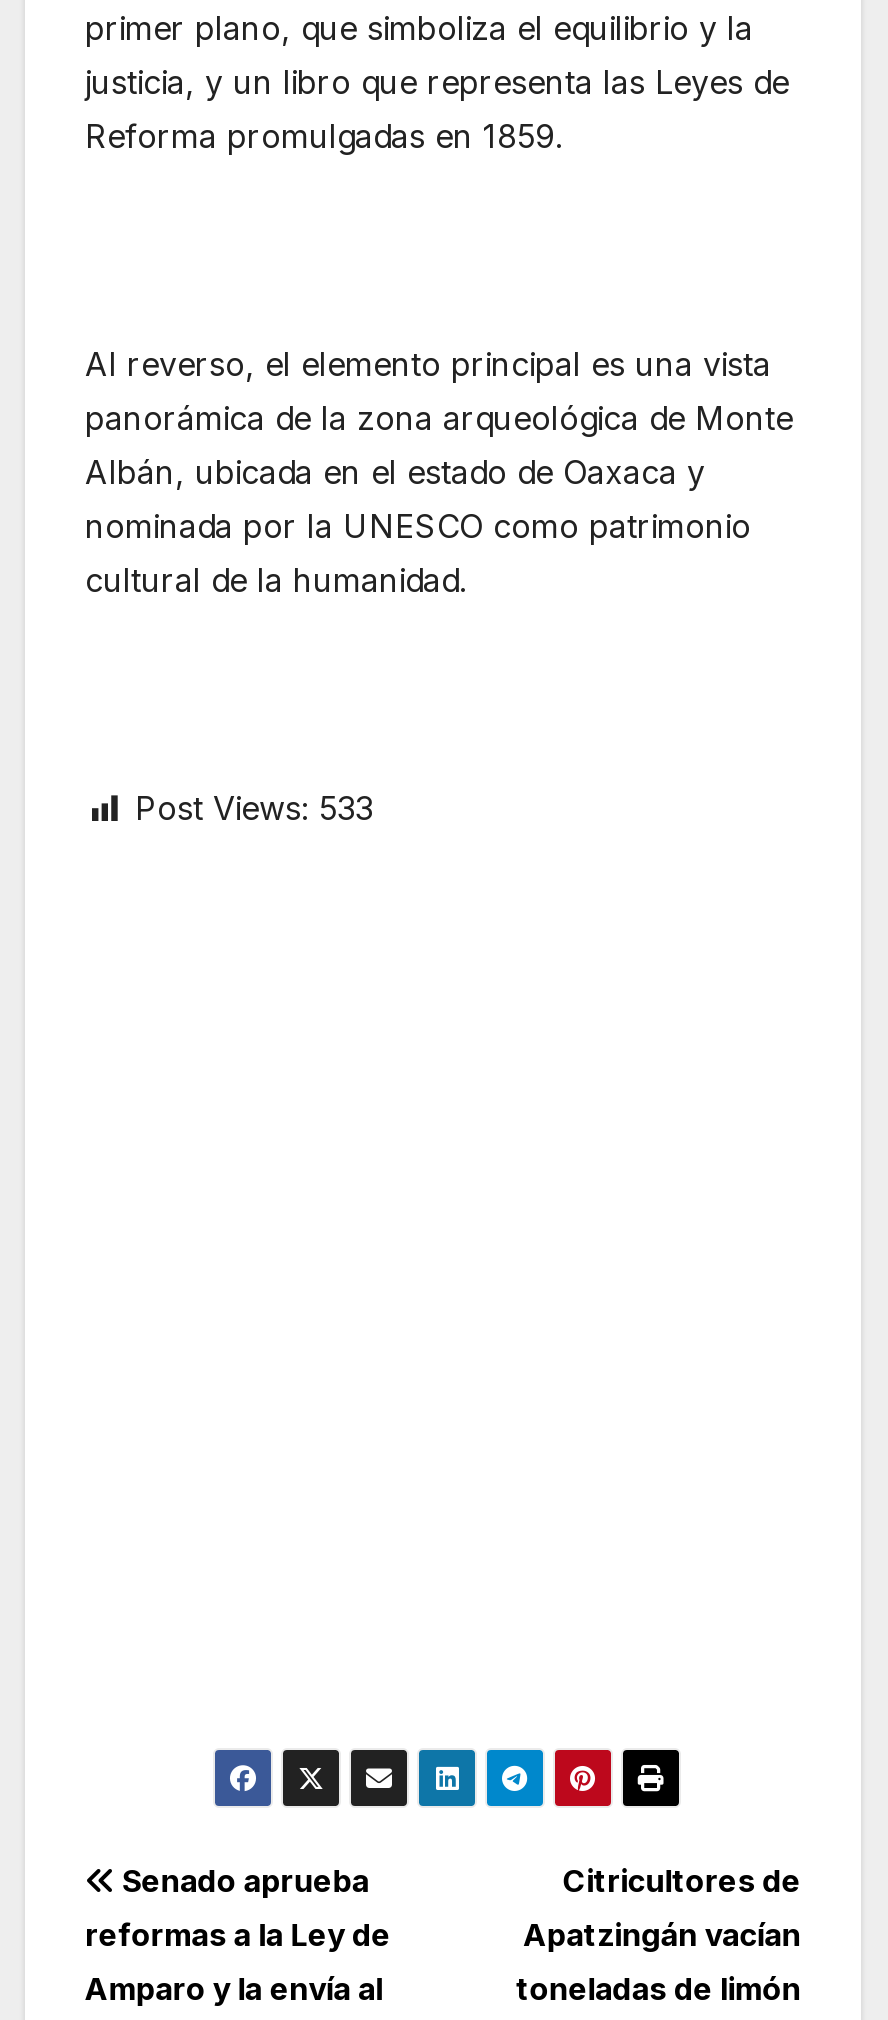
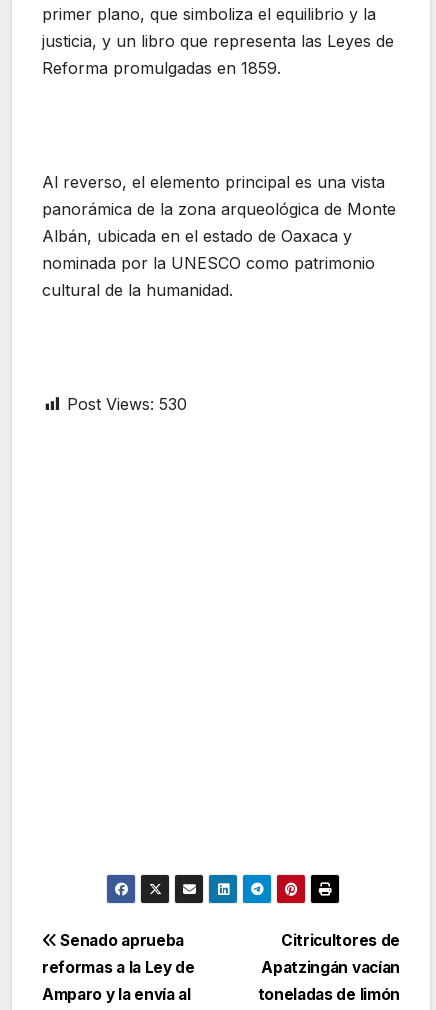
[135,789,373,829] Post Views: 533 -> [67,394,187,414] Post Views: 530

